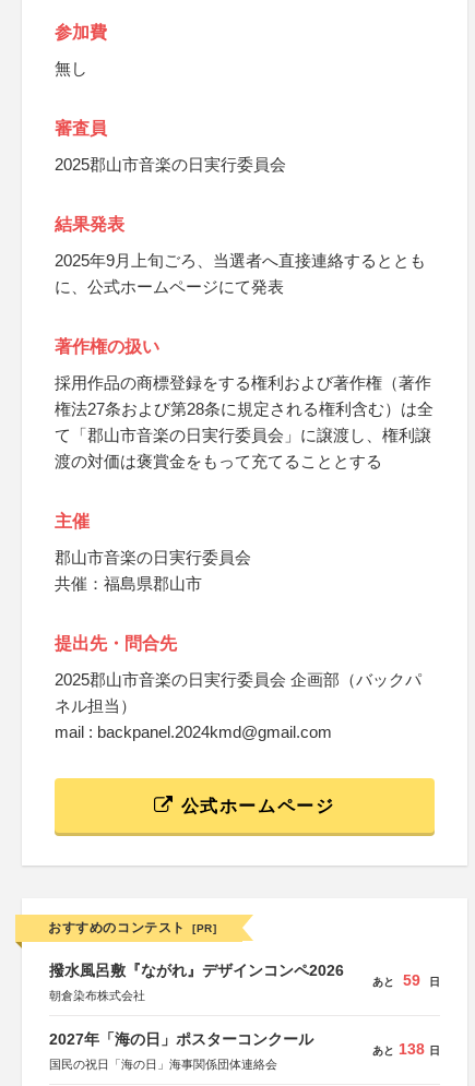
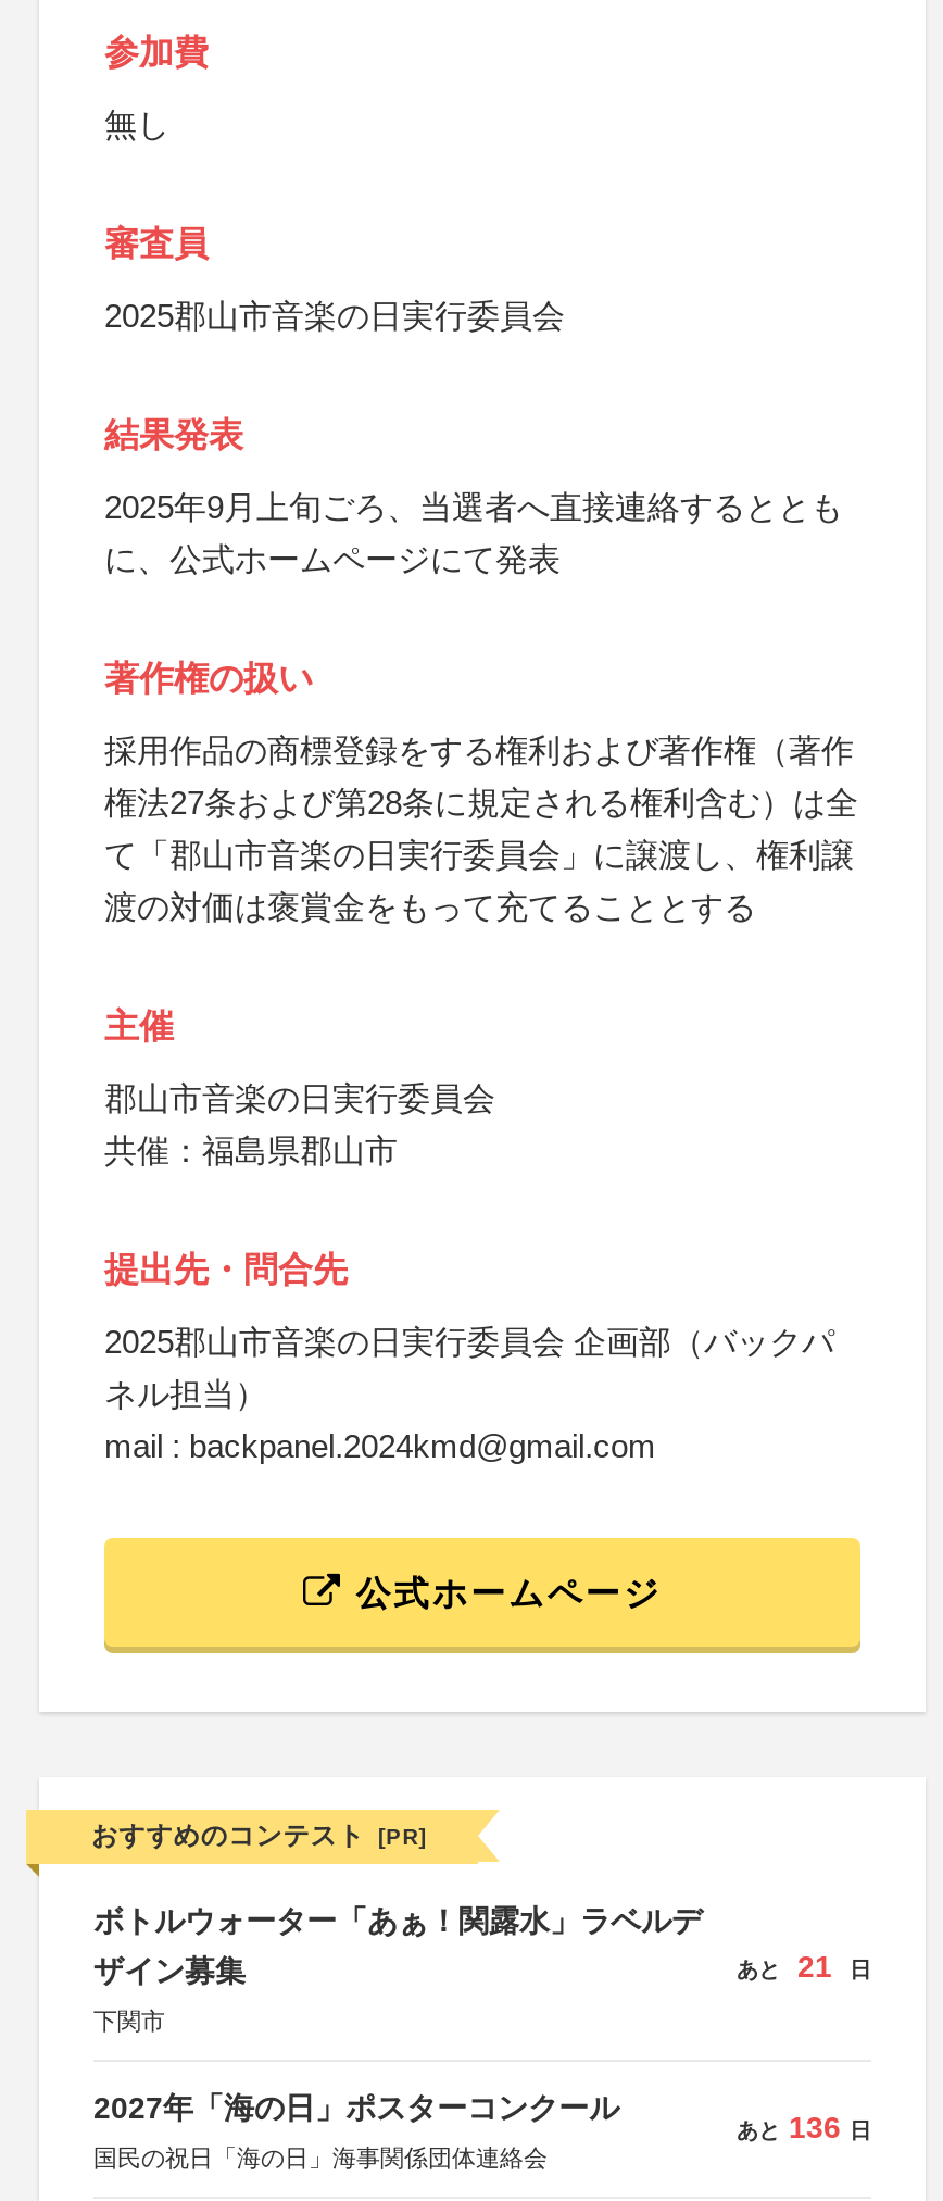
[49,962,344,979] 撥水風呂敷『ながれ』デザインコンペ2026 -> [93,1903,702,1988] ボトルウォーター「あぁ！関露水」ラベルデ | ザイン募集
[372,971,440,989] あと 59 日 -> [737,1949,871,1984] あと 21 日
[49,989,145,1002] 朝倉染布株式会社 -> [93,2008,165,2034] 下関市
[372,1040,440,1058] あと 138 日 -> [737,2110,871,2144] あと 136 日

